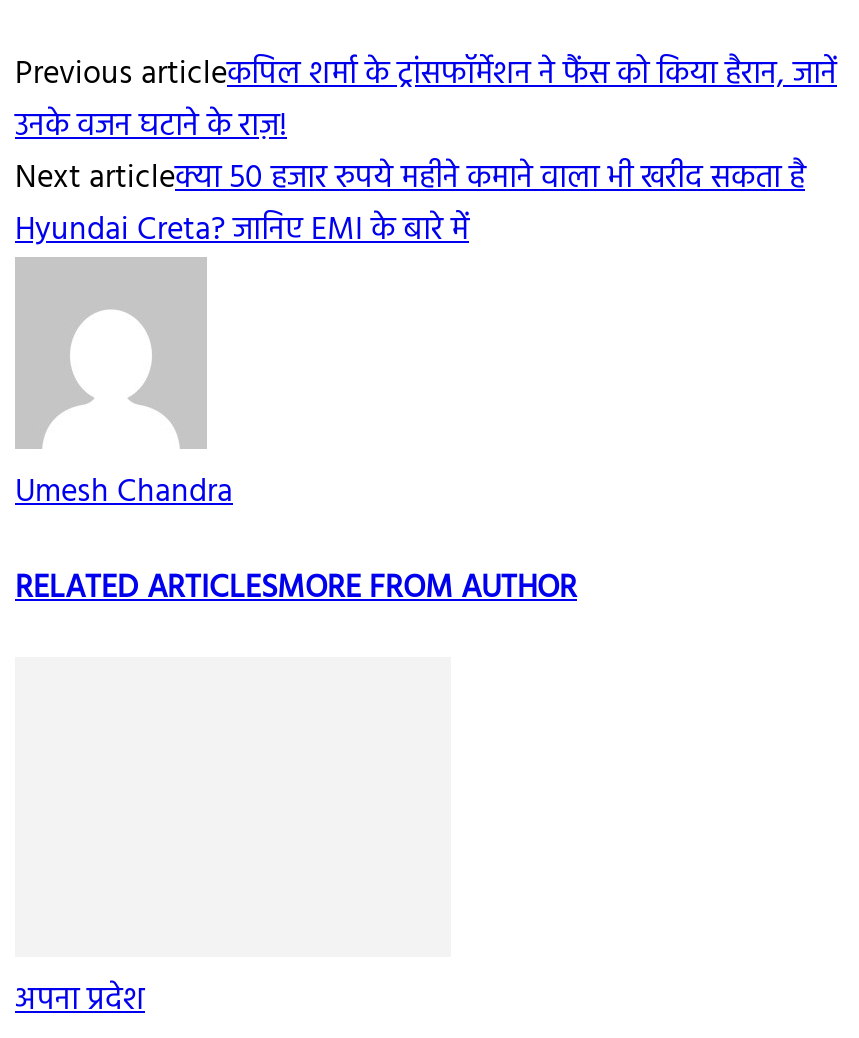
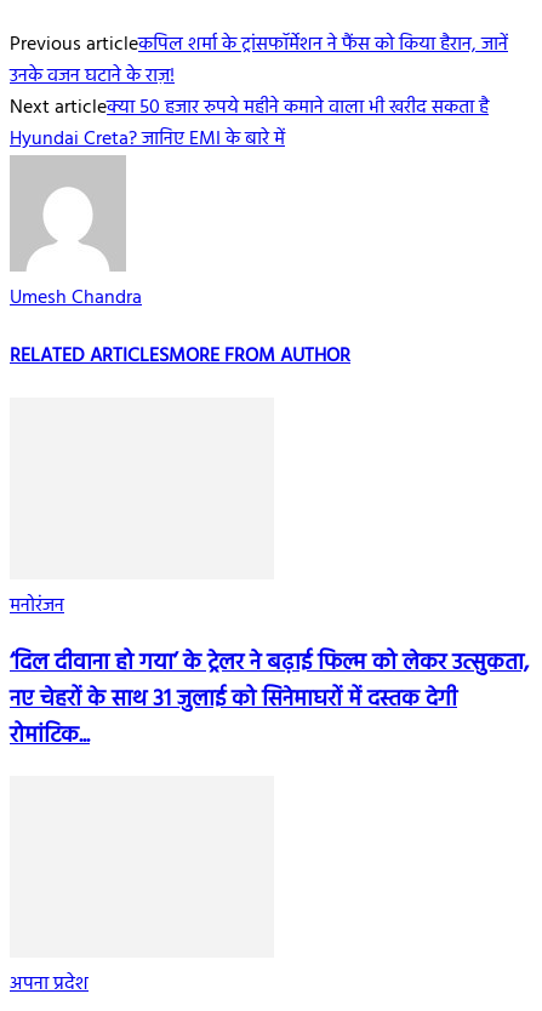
none -> [10,590,529,754] मनोरंजन | ‘दिल दीवाना हो गया’ के ट्रेलर ने बढ़ाई फिल्म को लेकर उत्सुकता, | नए चेहरों के साथ 31 जुलाई को सिनेमाघरों में दस्तक देगी | रोमांटिक...

